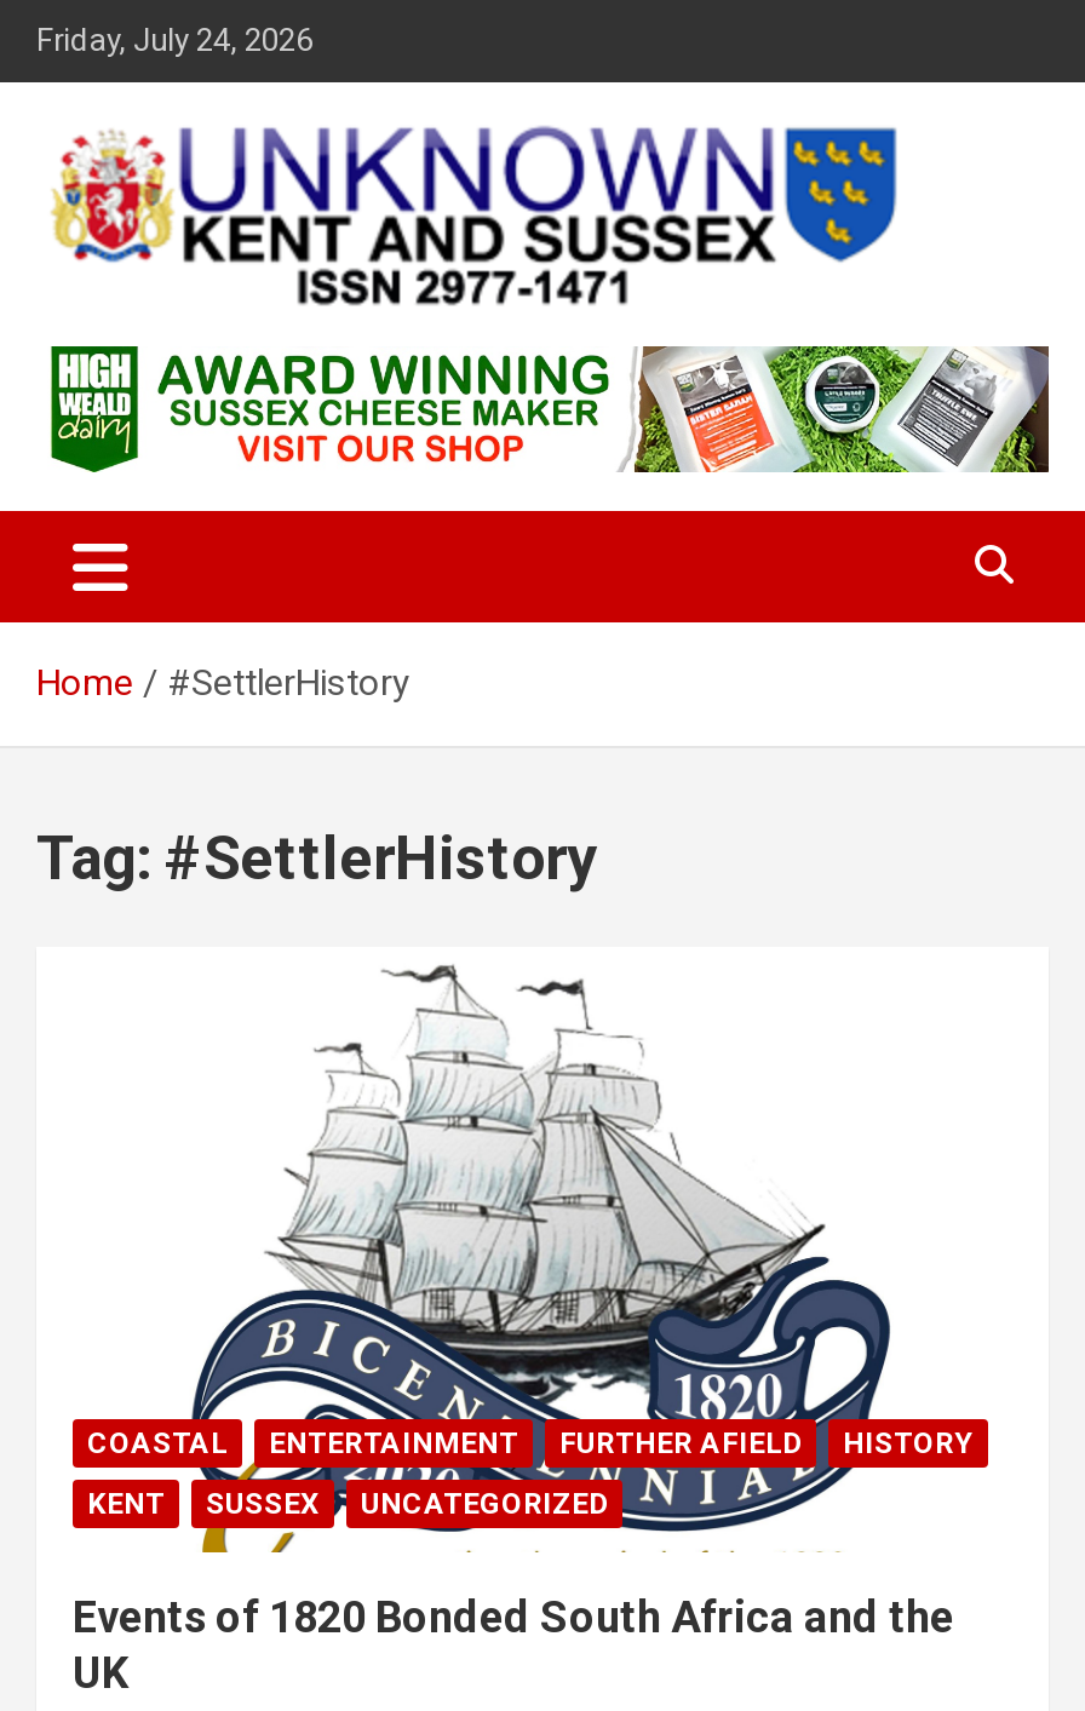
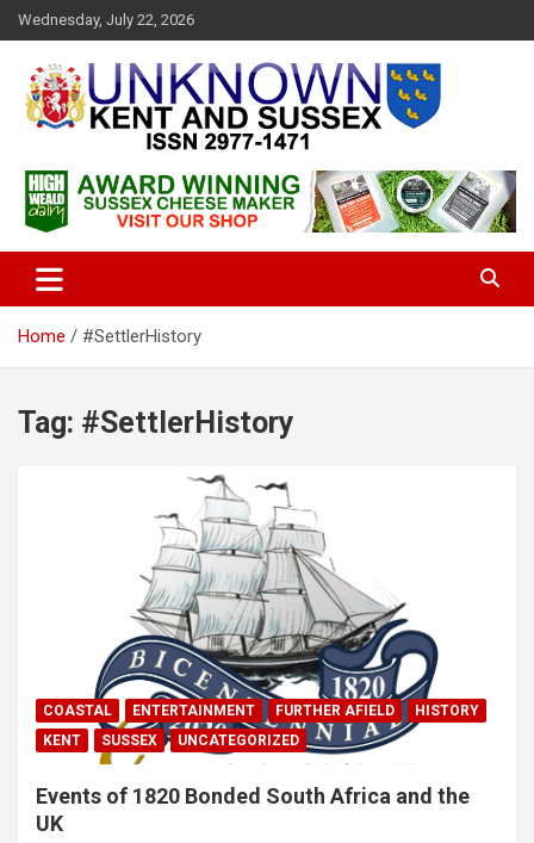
[36,22,312,58] Friday, July 24, 2026 -> [18,11,194,29] Wednesday, July 22, 2026

